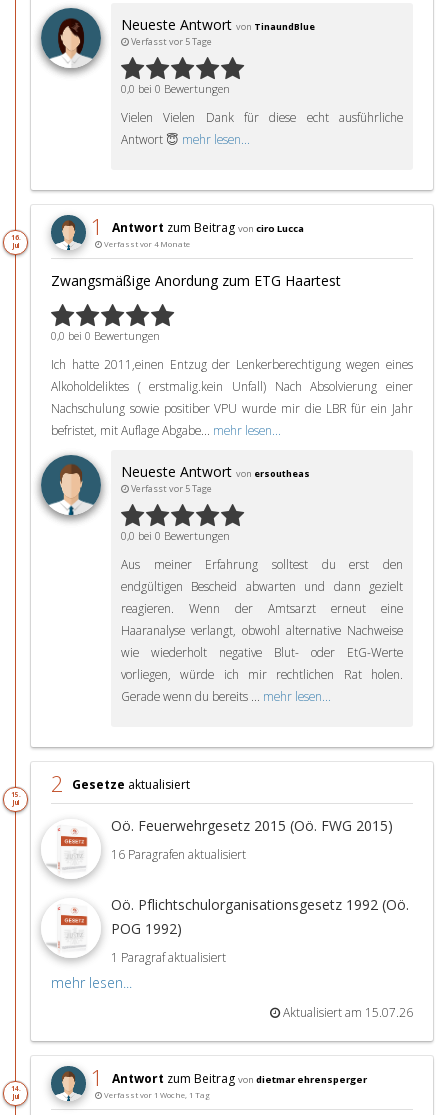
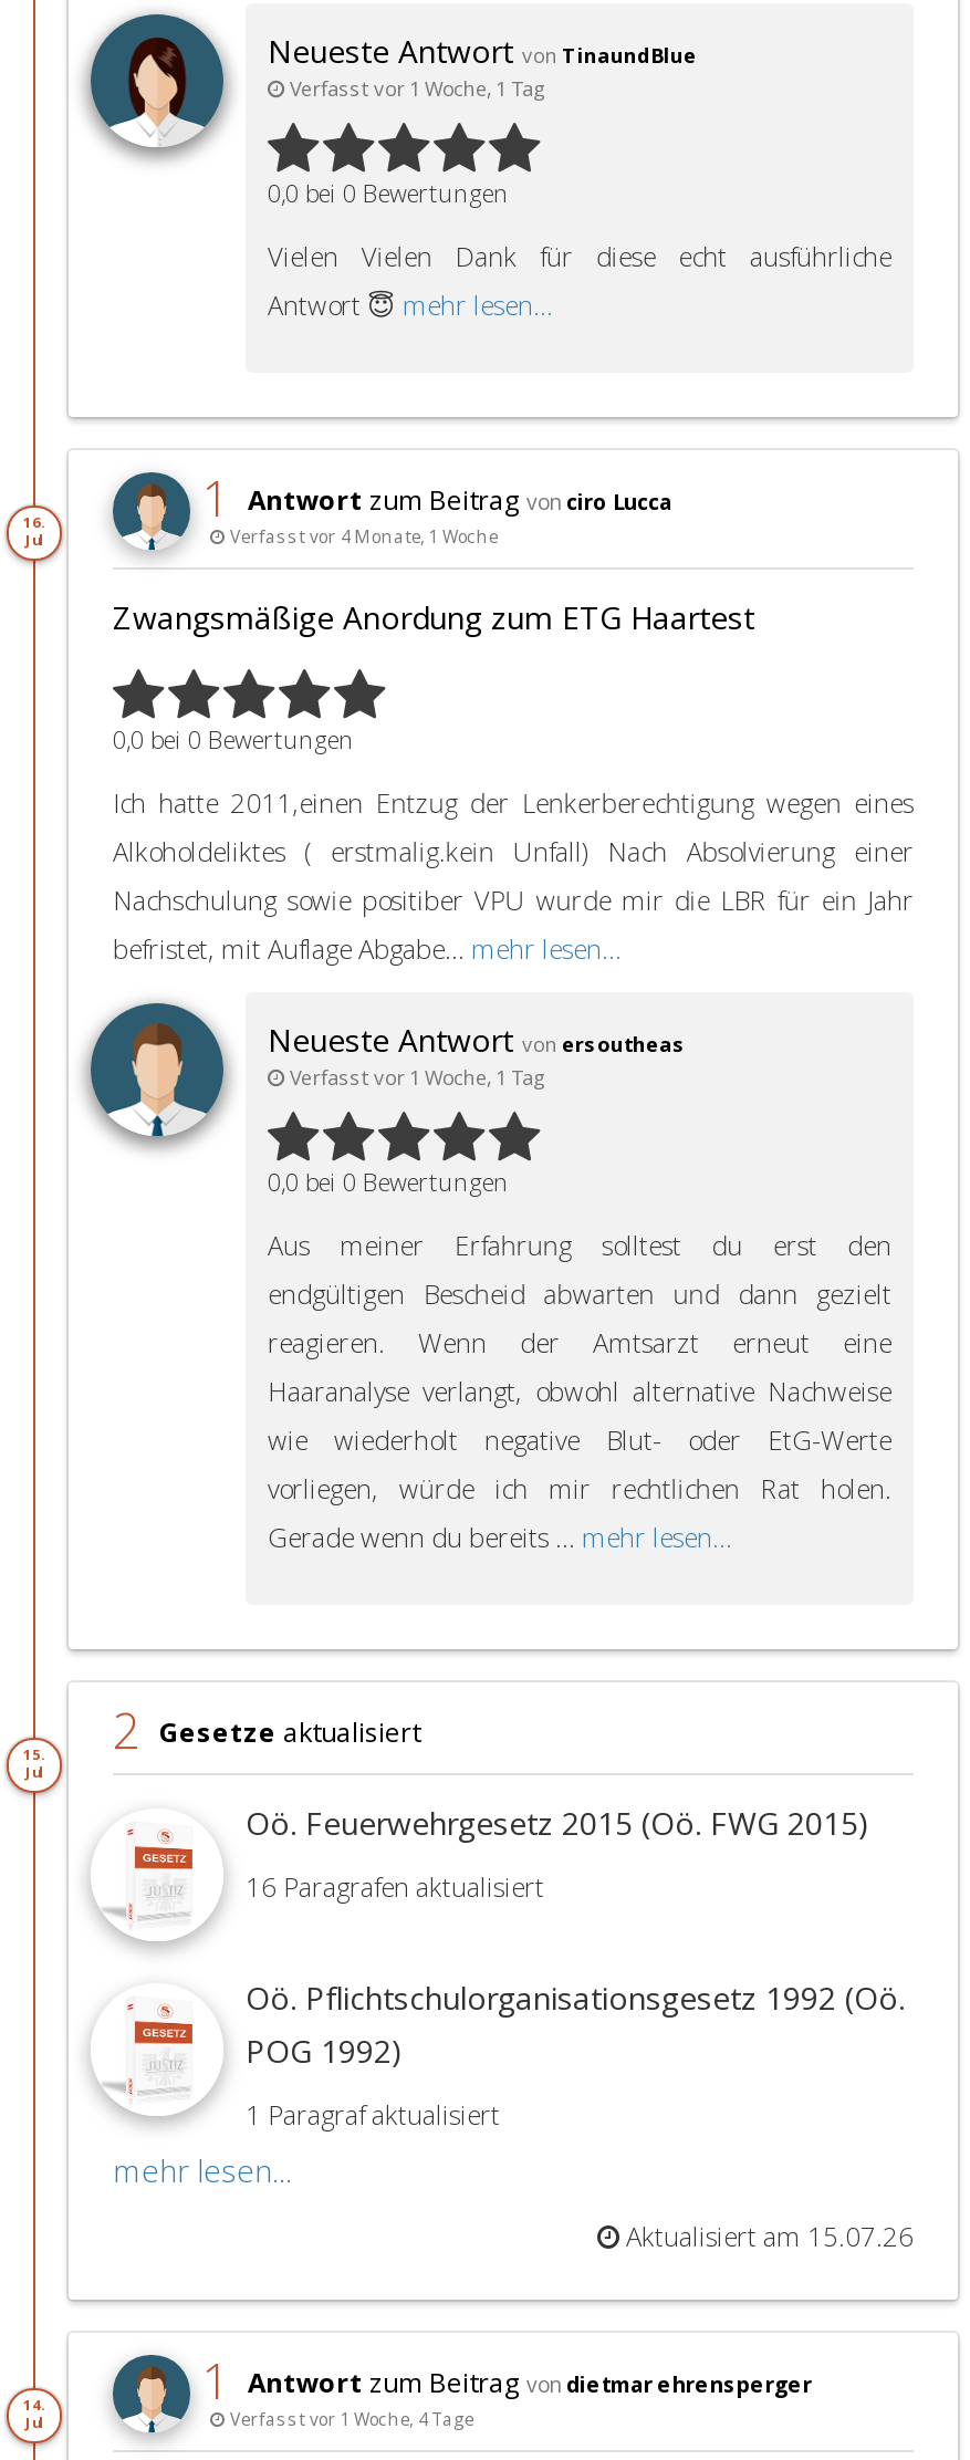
[129,35,212,48] Verfasst vor 5 Tage -> [285,74,544,103] Verfasst vor 1 Woche, 1 Tag
[102,239,190,249] Verfasst vor 4 Monate -> [226,525,498,548] Verfasst vor 4 Monate, 1 Woche
[129,482,212,495] Verfasst vor 5 Tage -> [285,1063,544,1092] Verfasst vor 1 Woche, 1 Tag
[102,1090,210,1100] Verfasst vor 1 Woche, 1 Tag -> [226,2408,473,2430] Verfasst vor 1 Woche, 4 Tage

